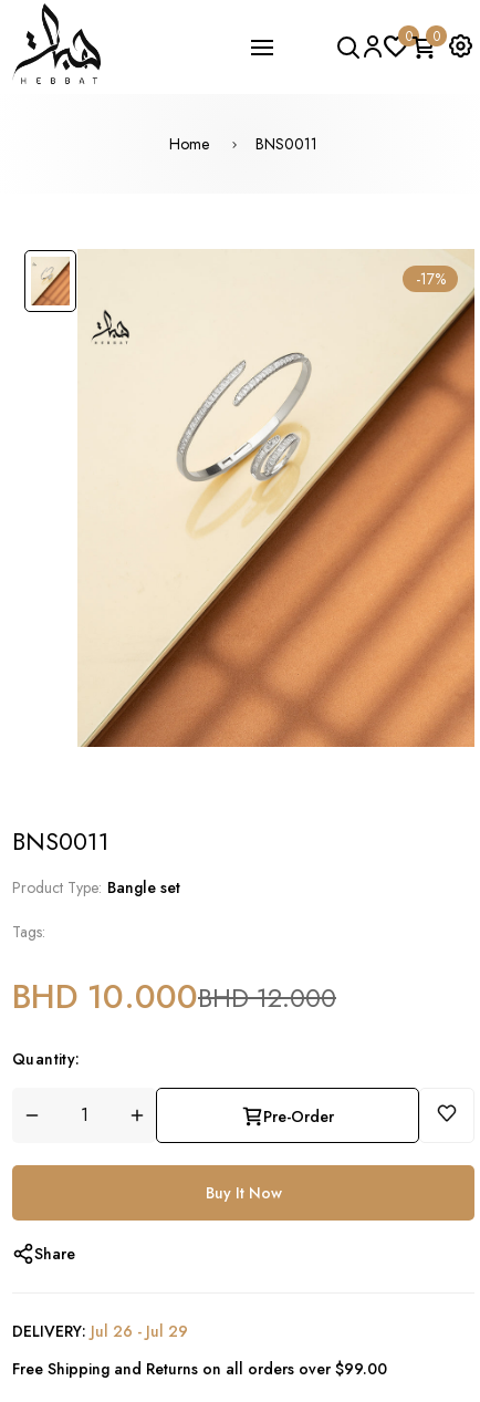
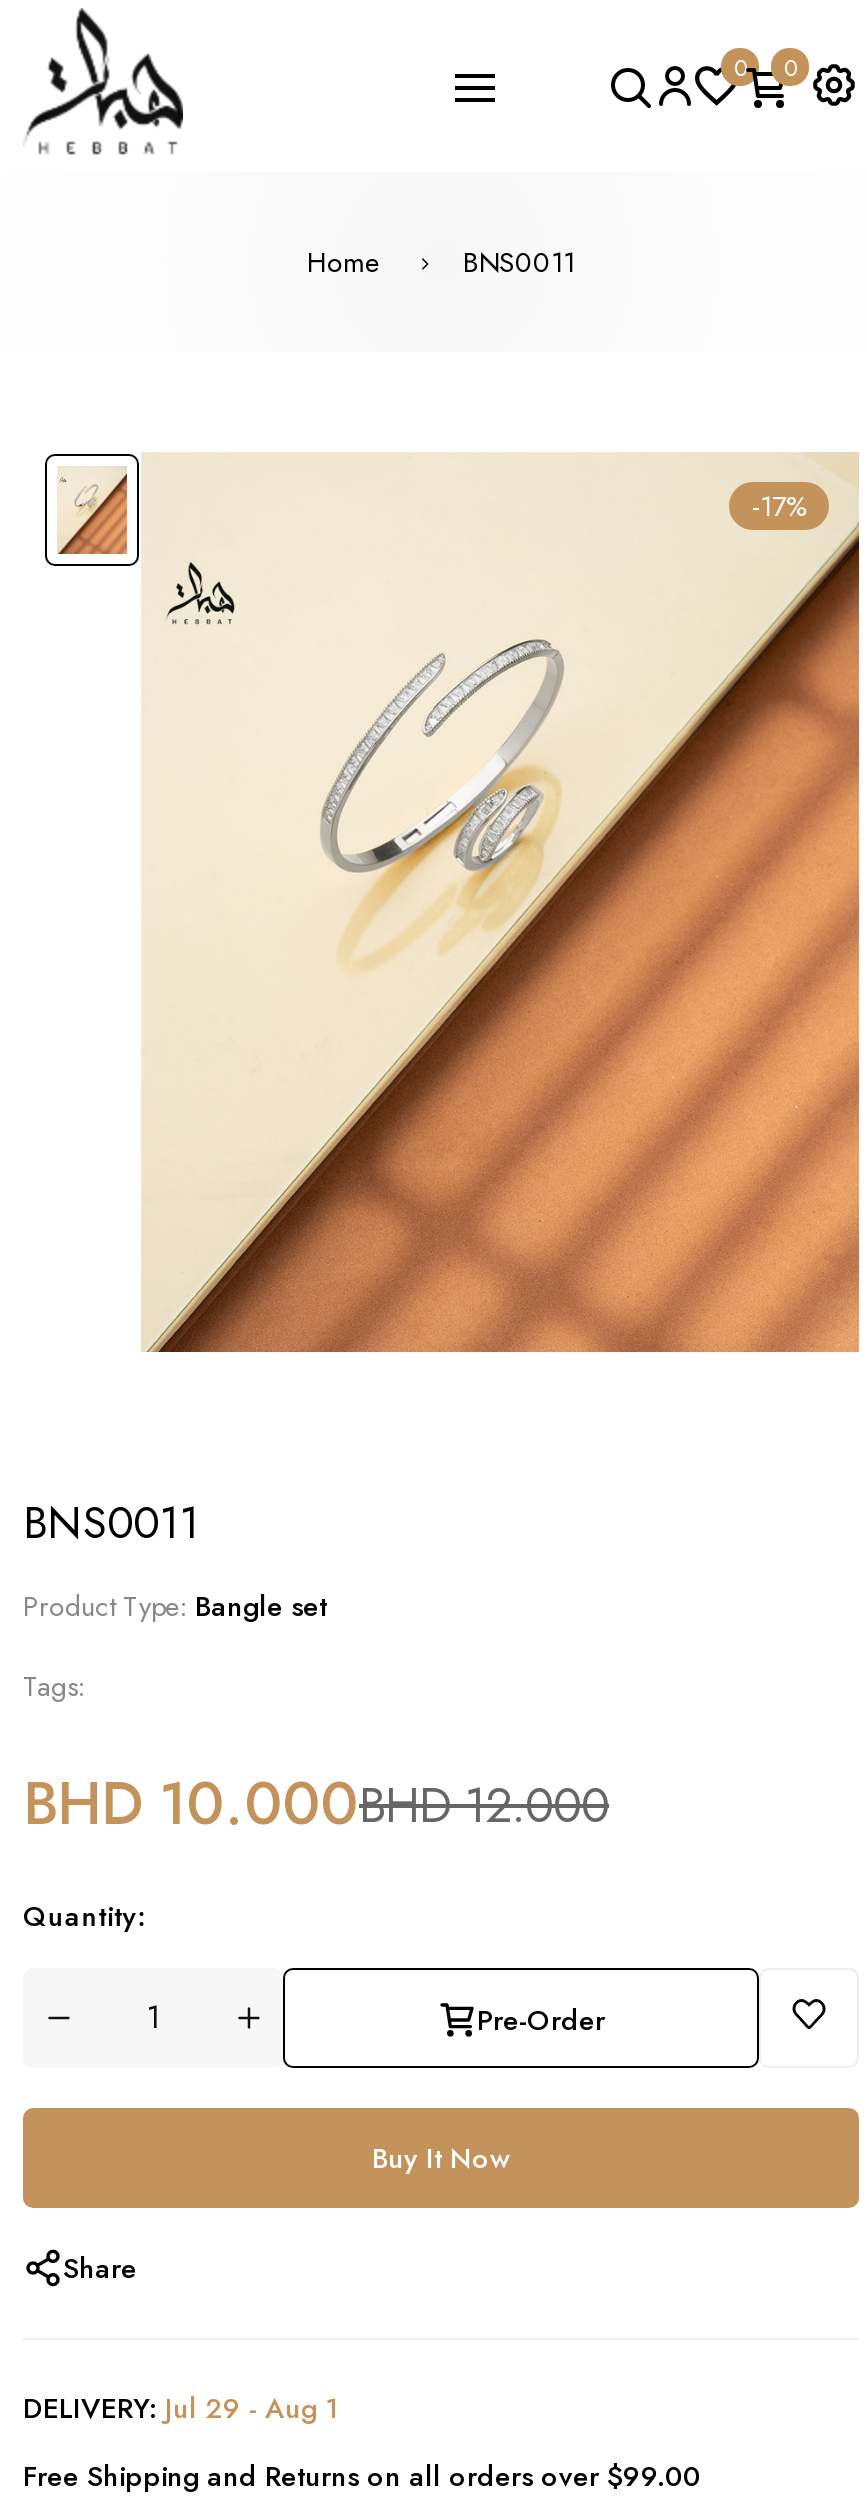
[12,1320,188,1342] DELIVERY: Jul 26 - Jul 29 -> [23,2388,339,2428] DELIVERY: Jul 29 - Aug 1

